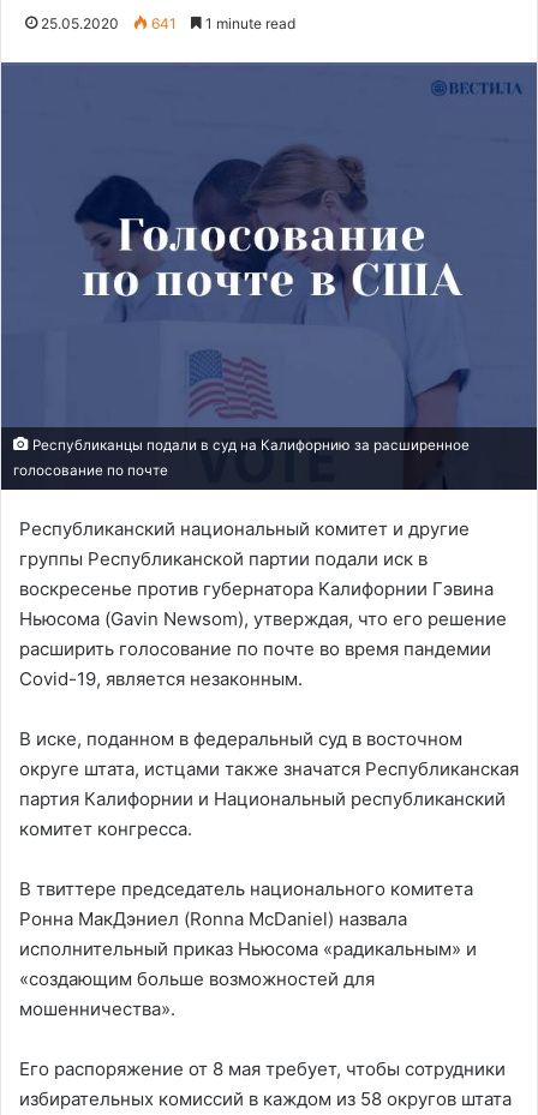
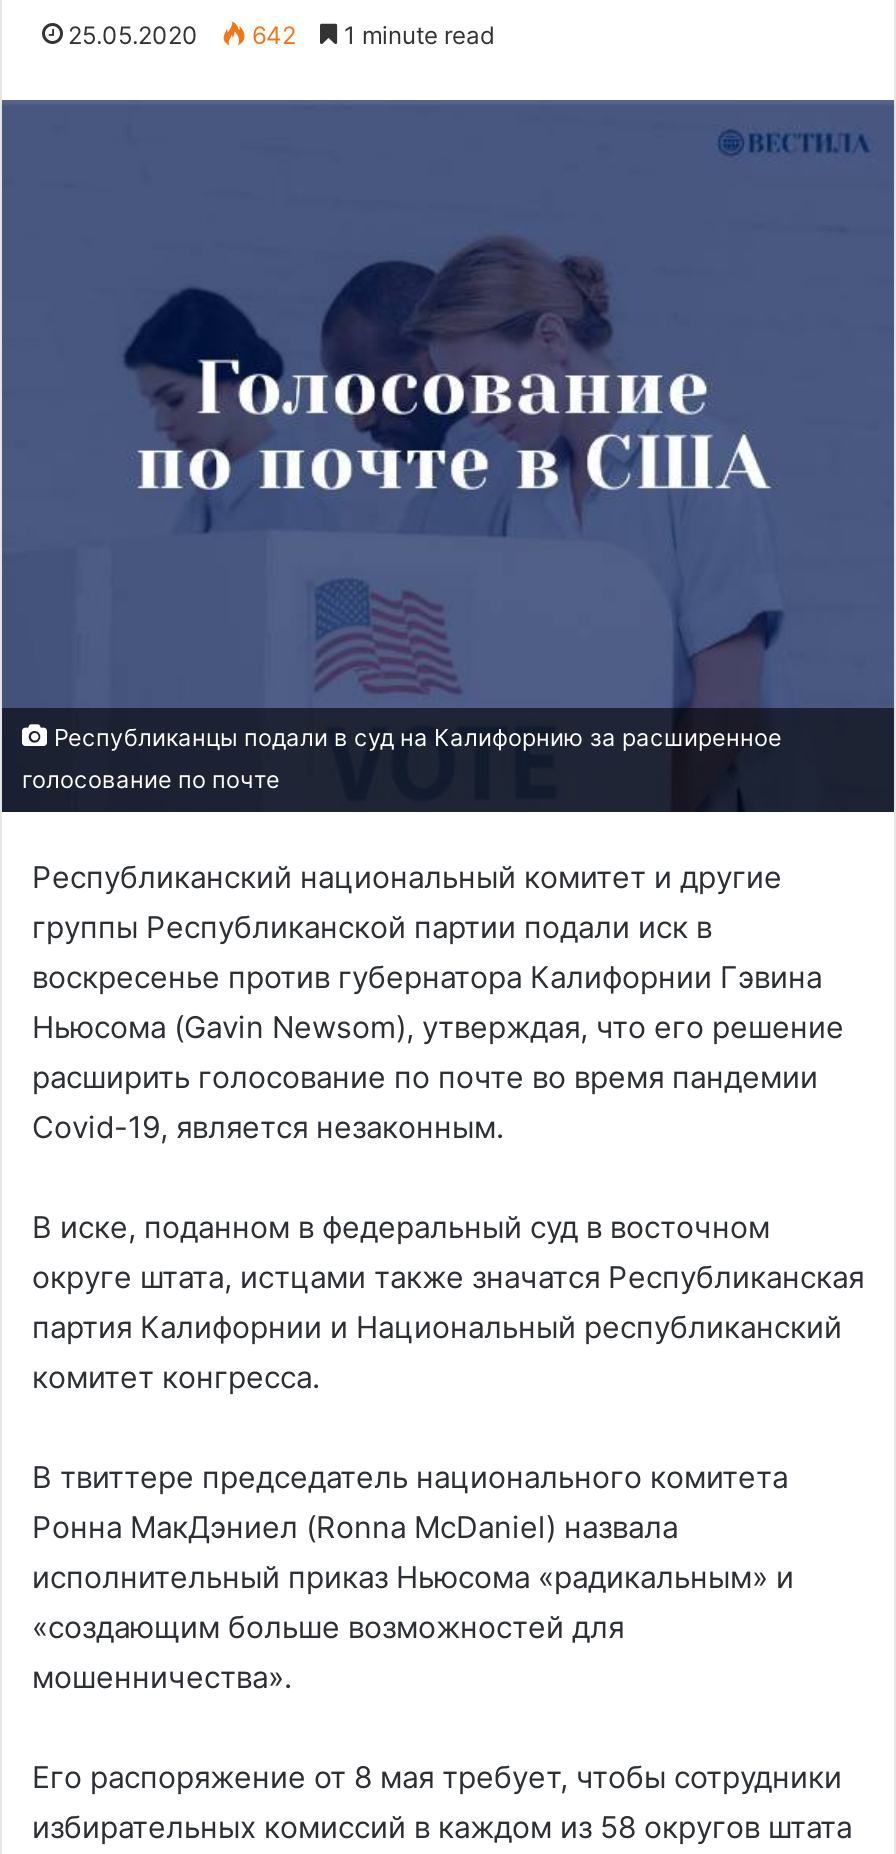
[41,14,295,32] 25.05.2020 641 1 minute read -> [68,20,494,50] 25.05.2020 642 1 minute read

